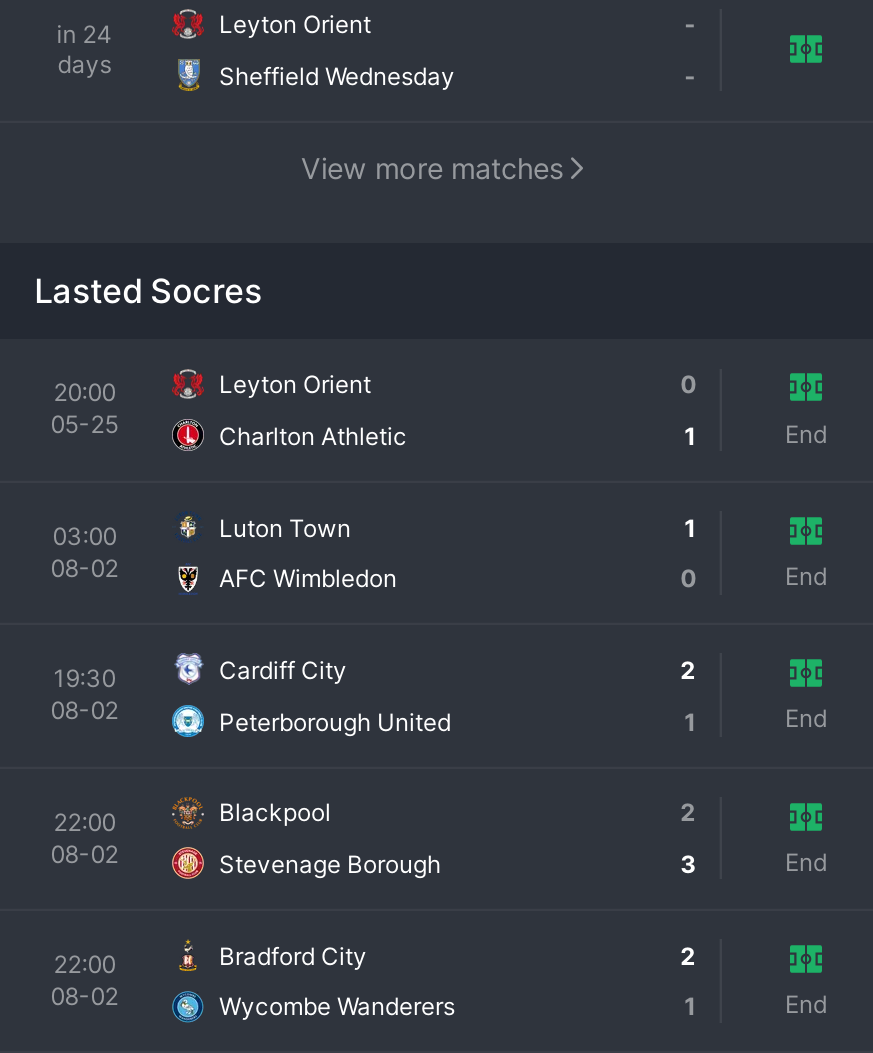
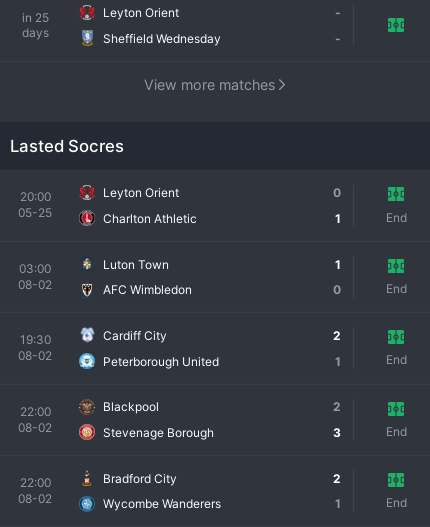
[56,20,112,50] in 24 -> [22,10,49,25] in 25

